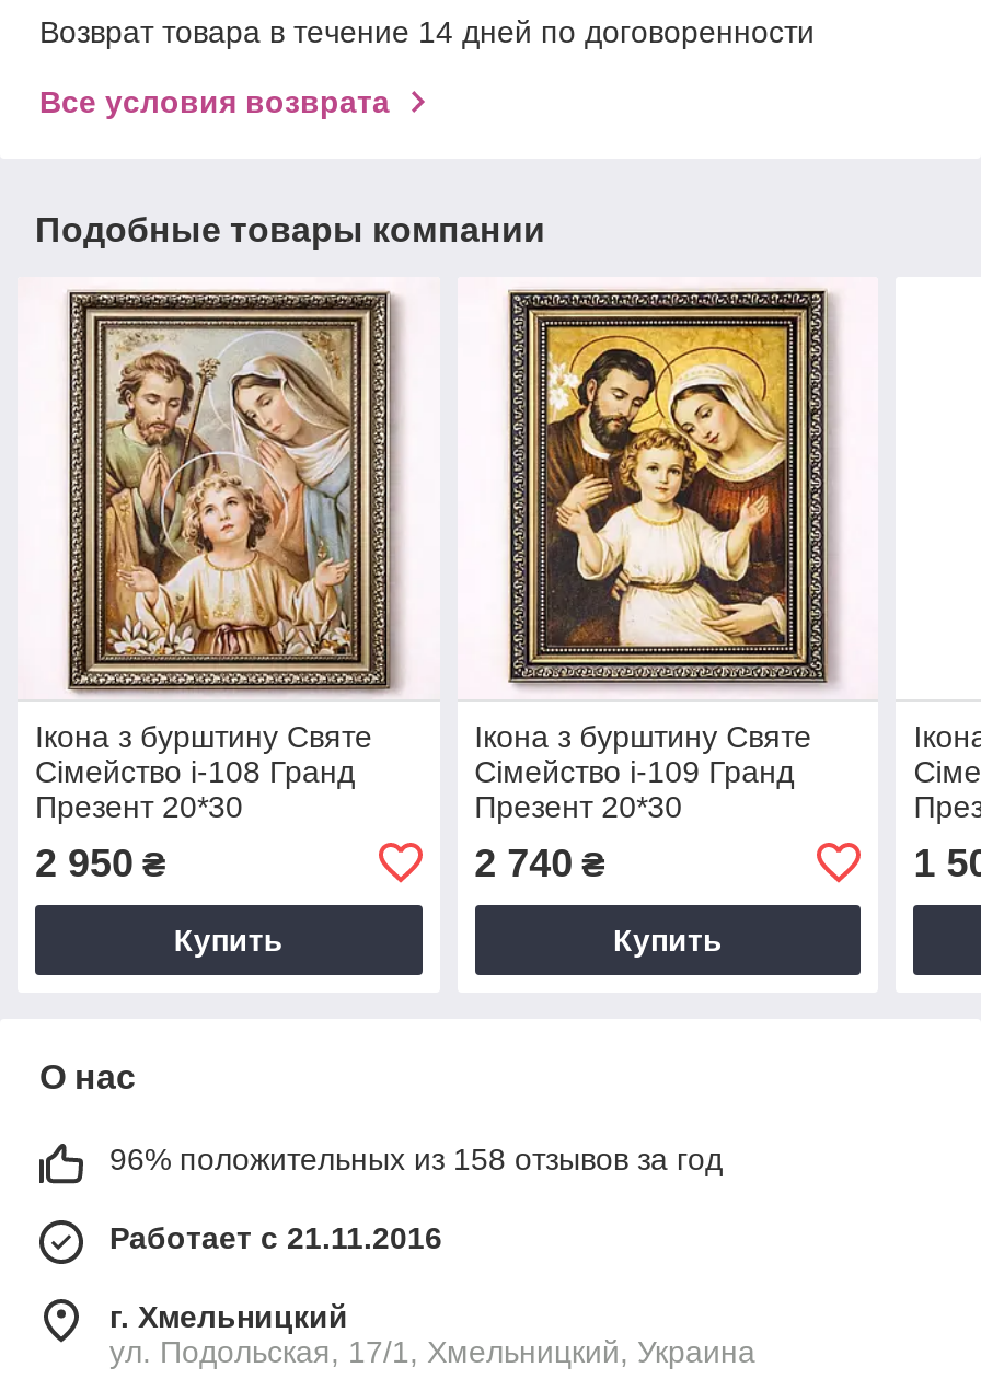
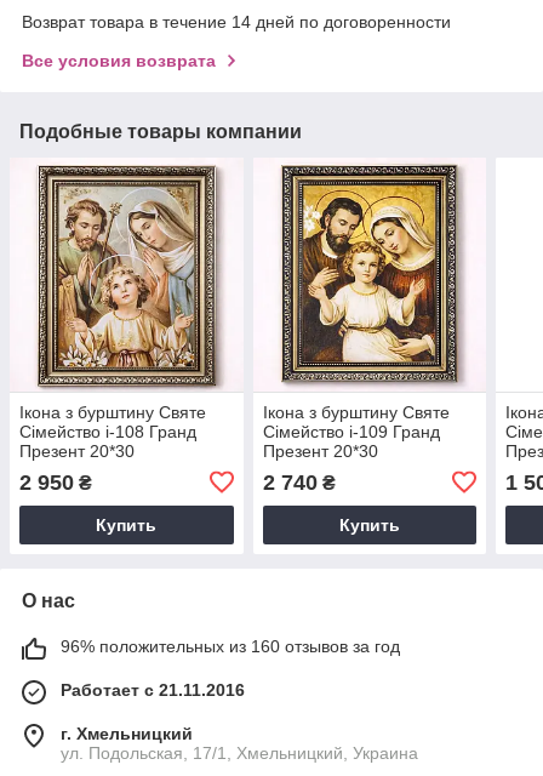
[109,1141,723,1176] 96% положительных из 158 отзывов за год -> [61,636,400,656] 96% положительных из 160 отзывов за год

